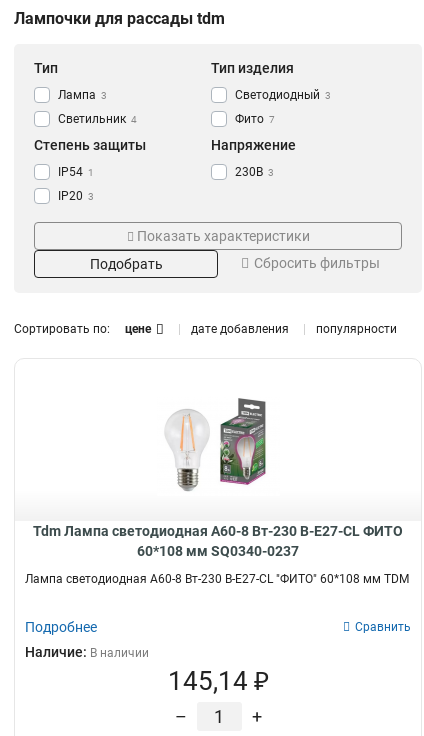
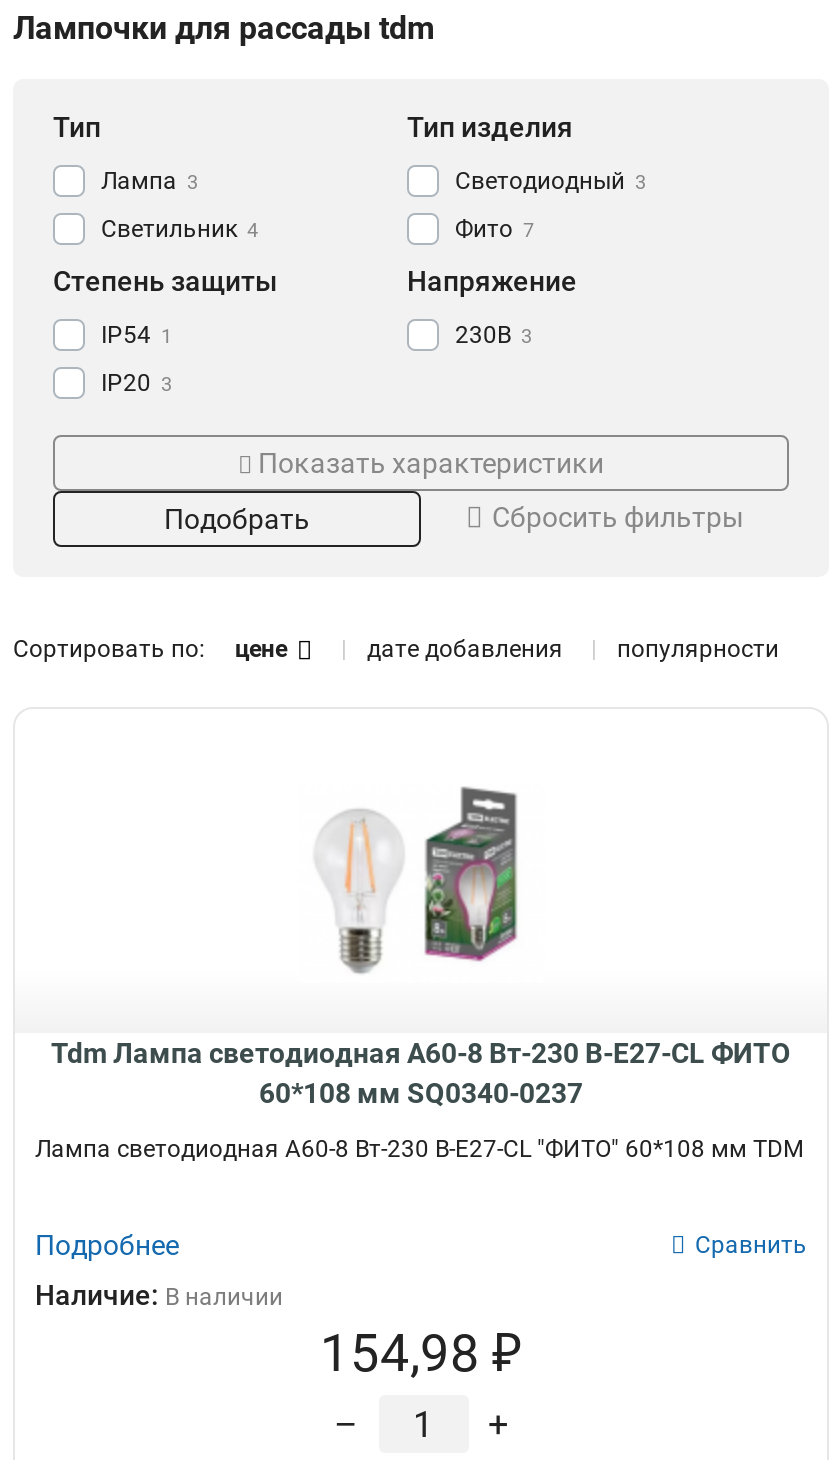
[167,666,268,696] 145,14 ₽ -> [320,1323,522,1383] 154,98 ₽

